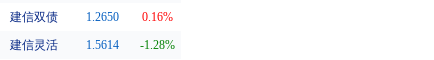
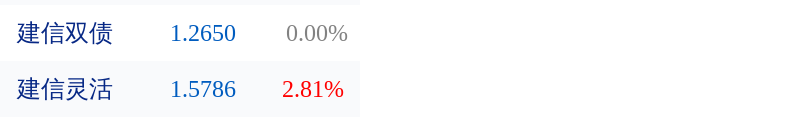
[86,10,173,24] 1.2650 0.16% -> [170,19,348,47] 1.2650 0.00%
[86,38,119,52] 1.5614 -> [170,75,236,103] 1.5786
[140,38,175,52] -1.28% -> [282,75,344,103] 2.81%

